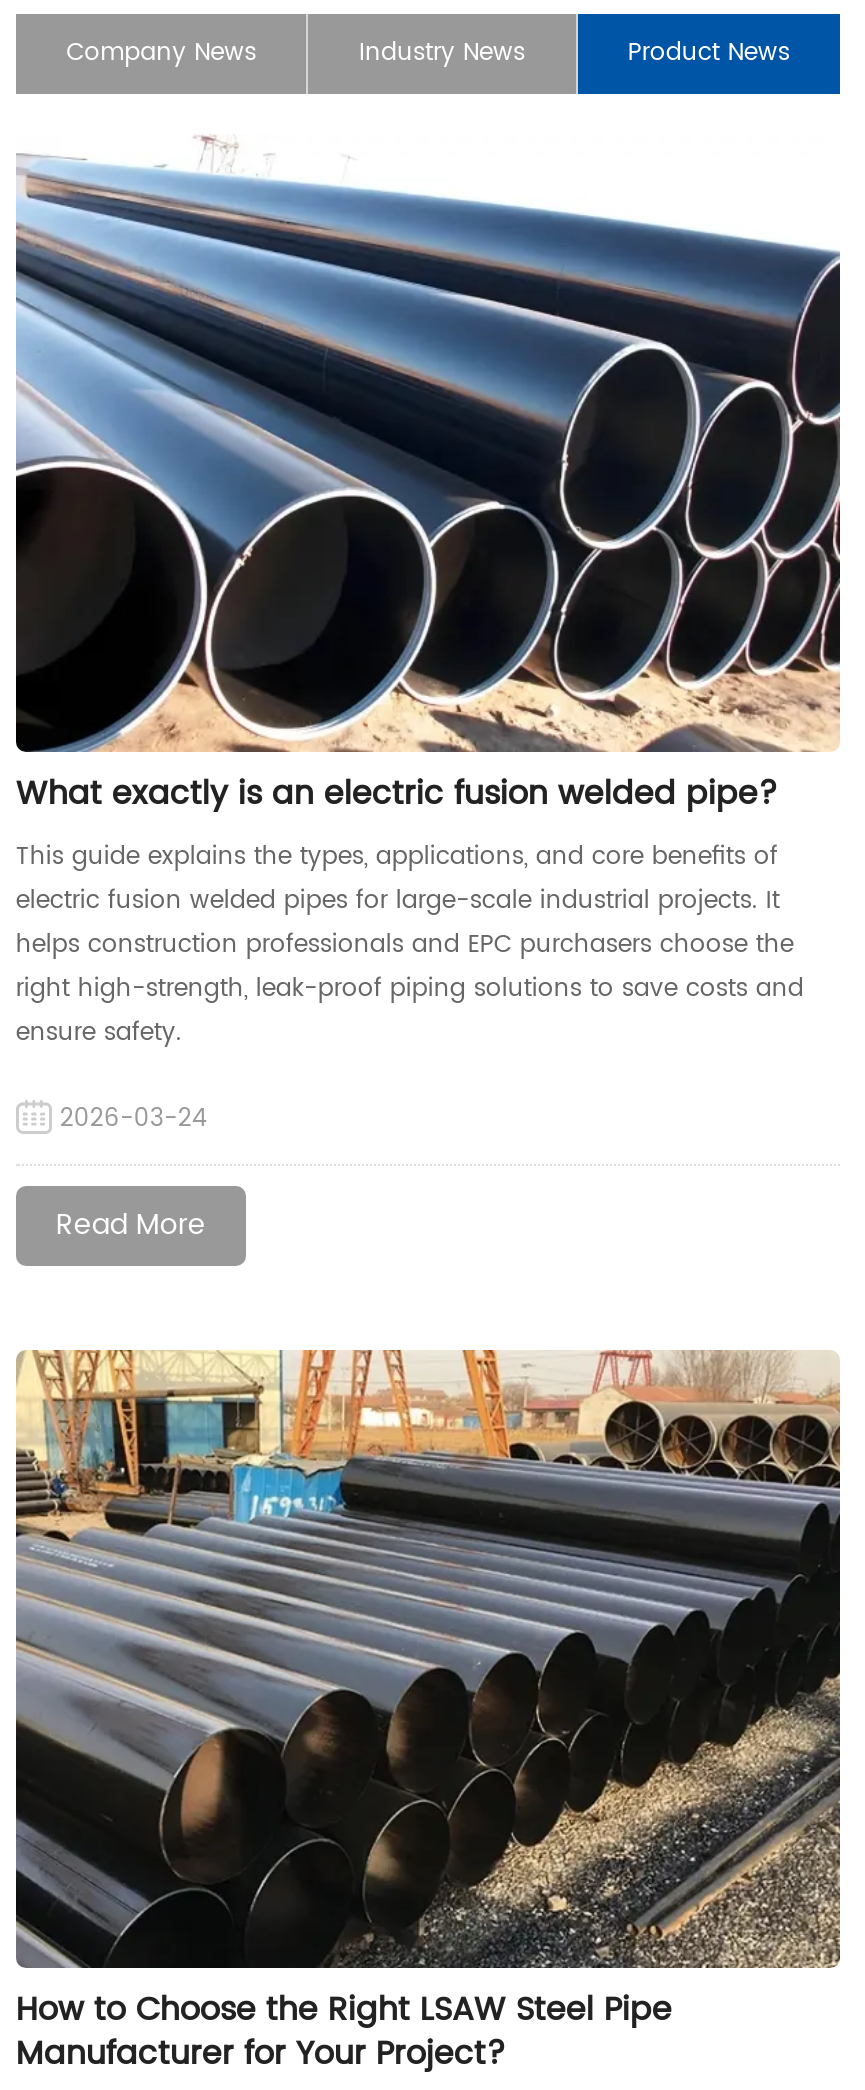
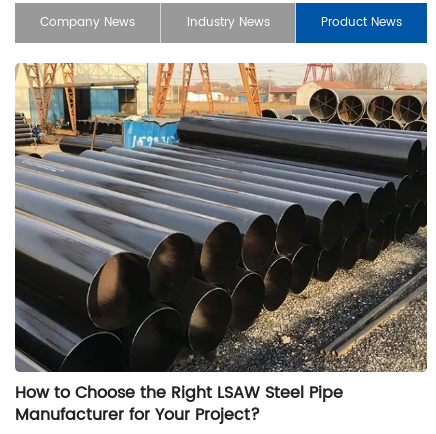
[16,136,842,1249] [image] | What exactly is an electric fusion welded pipe? | This guide explains the types, applications, and core benefits of | electric fusion welded pipes for large-scale industrial projects. It | helps construction professionals and EPC purchasers choose the | right high-strength, leak-proof piping solutions to save costs and | ensure safety. | 2026-03-24 | Read More -> none

